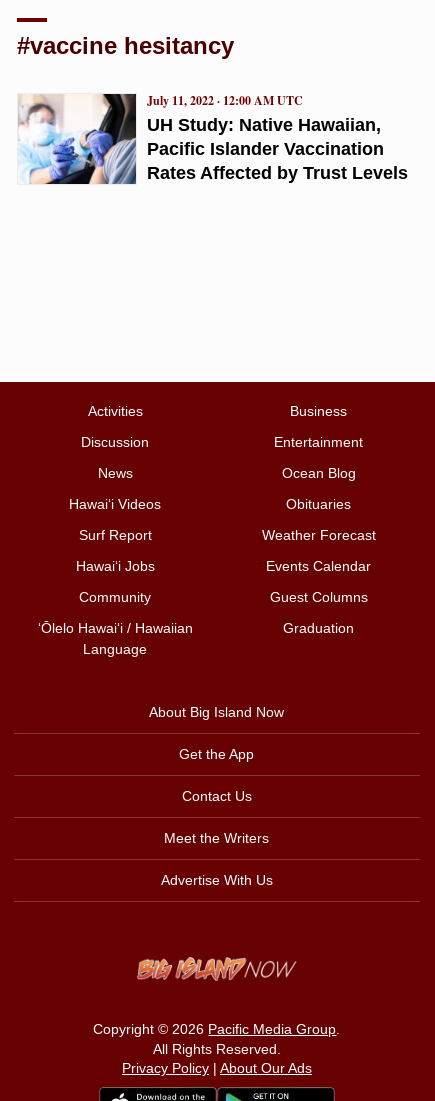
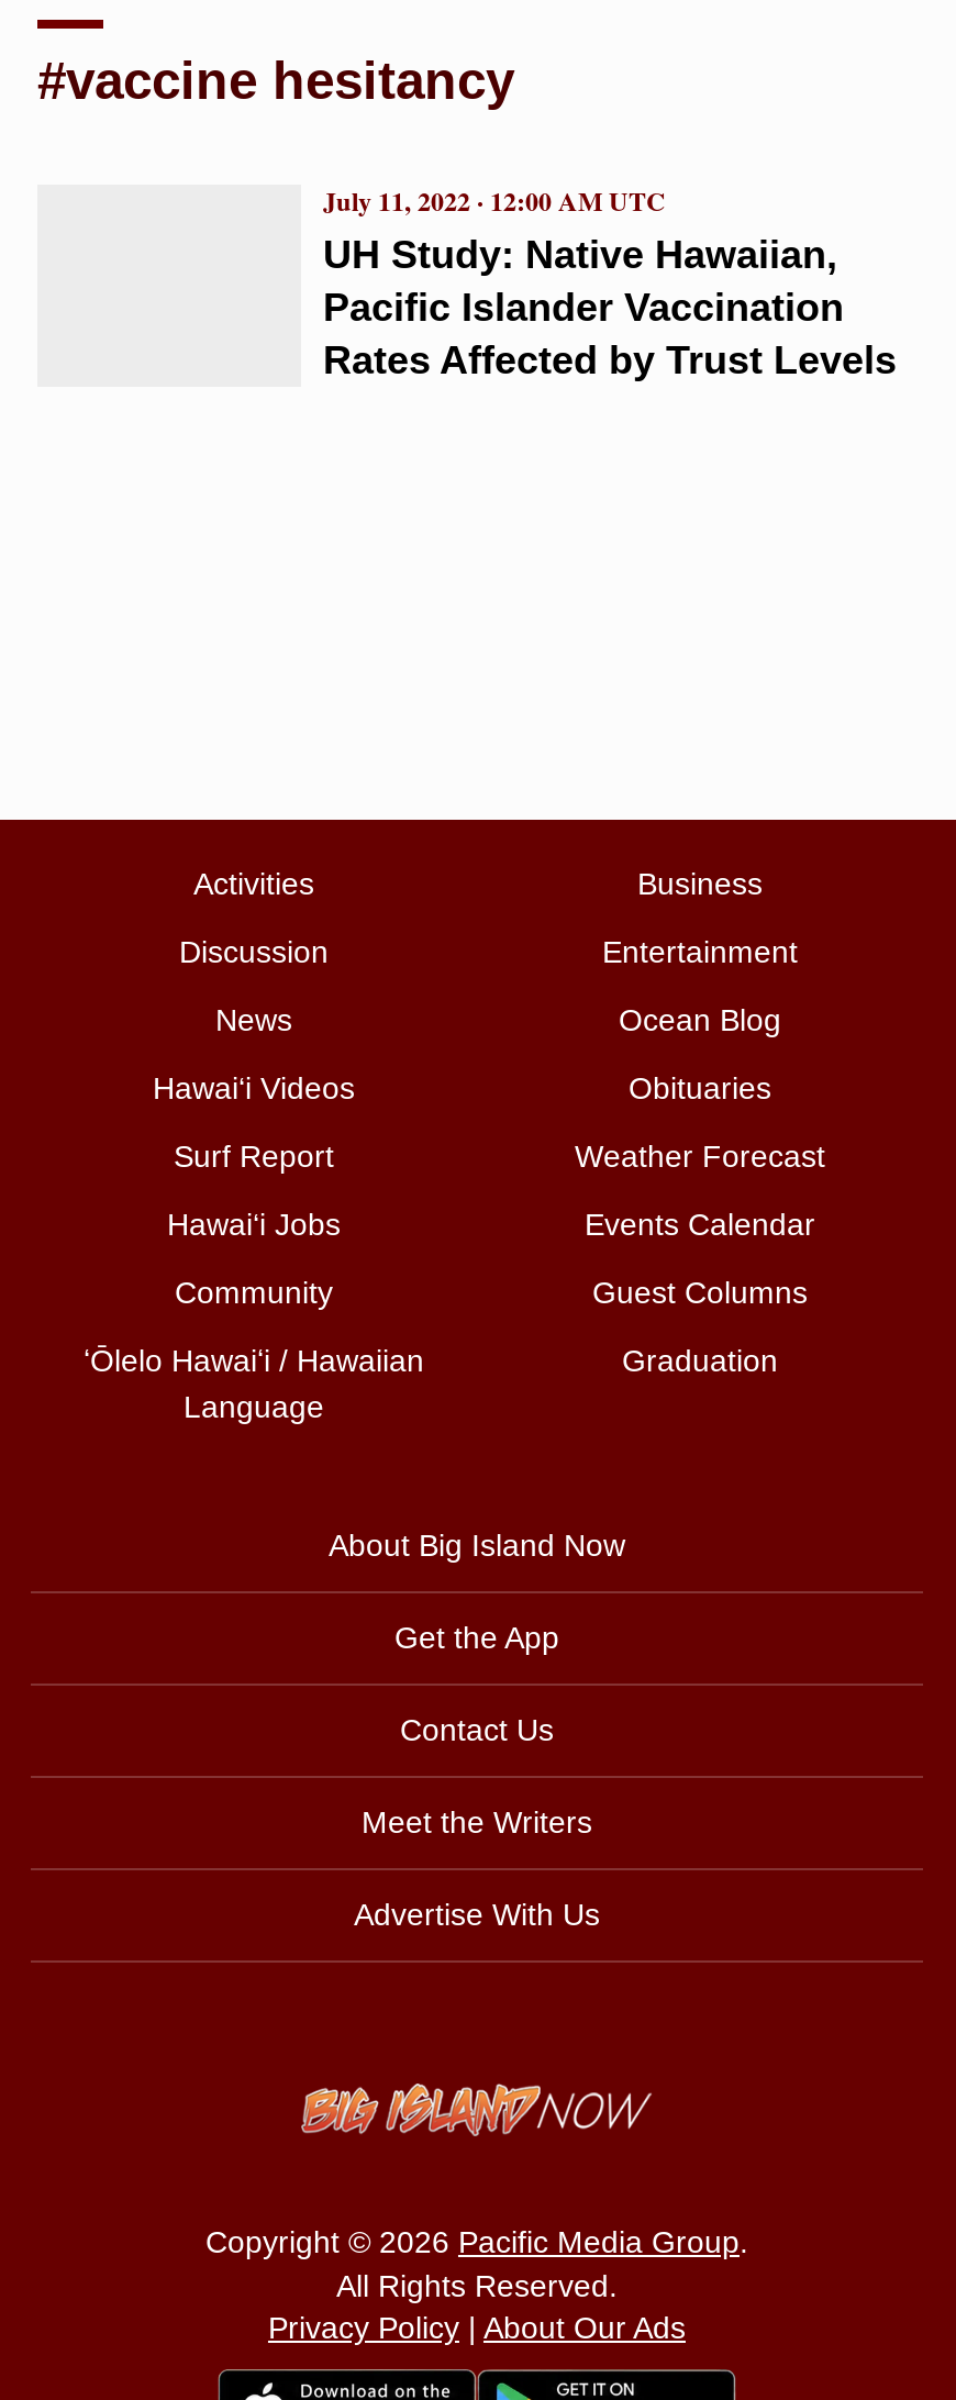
[18,93,137,185] [image] -> none

